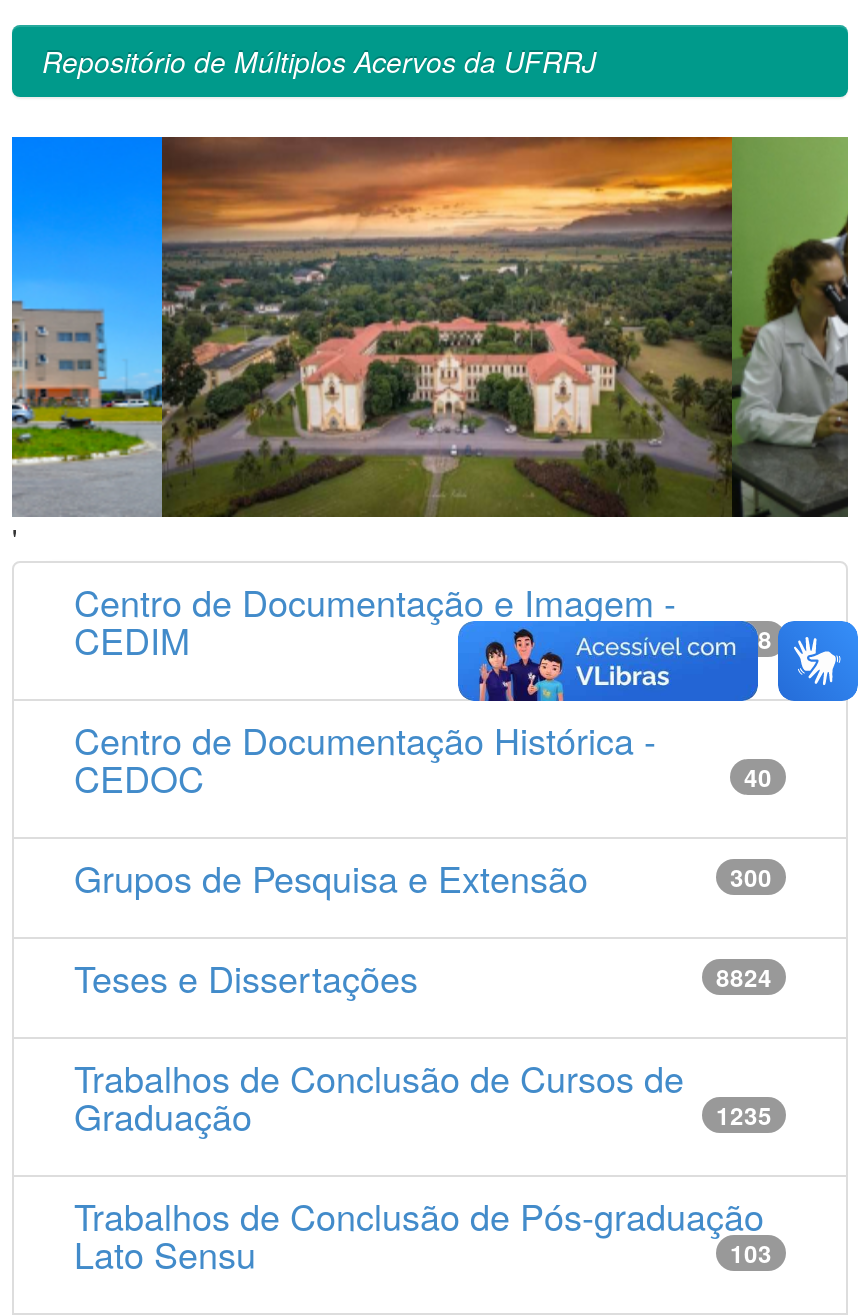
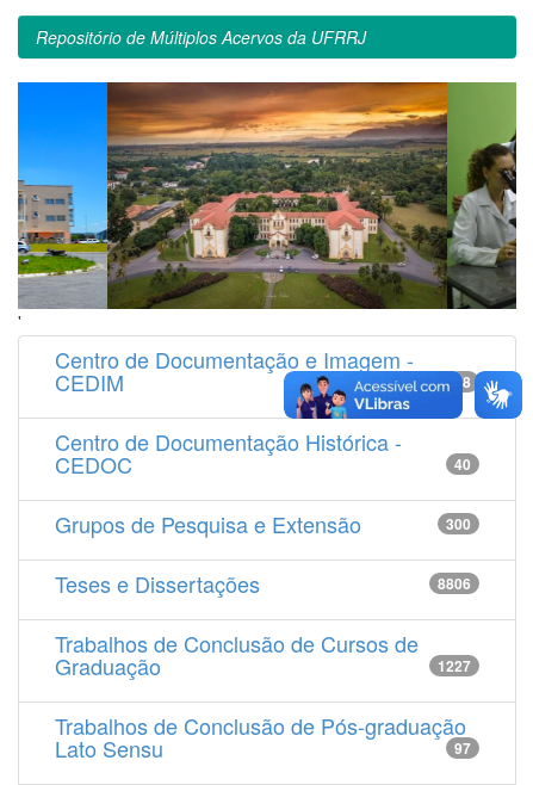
[716,959,772,995] 8824 -> [438,572,471,594] 8806
[716,1097,772,1133] 1235 -> [438,655,471,676] 1227
[730,1235,772,1271] 103 -> [454,737,471,759] 97

